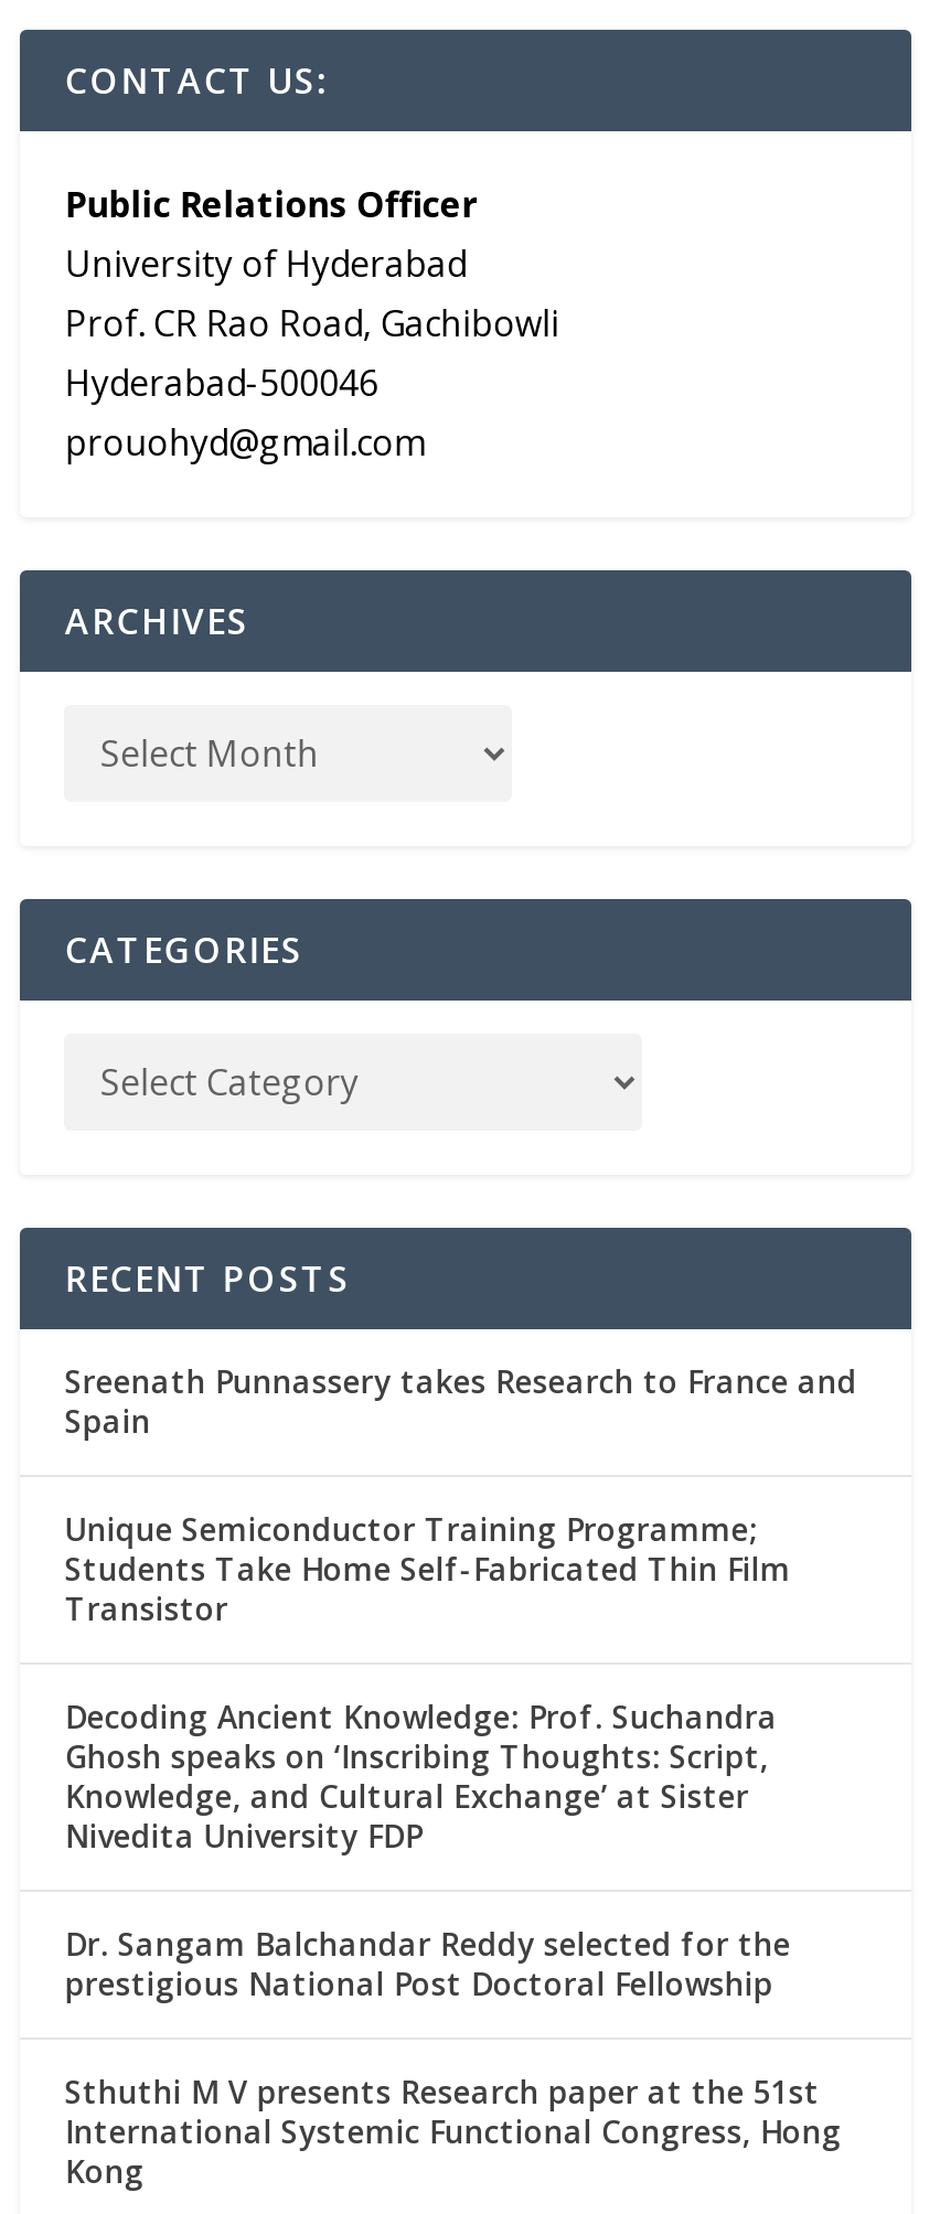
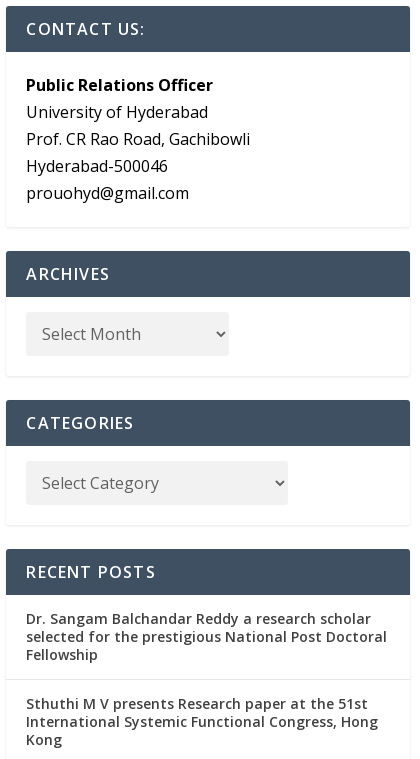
[65,1360,857,2004] Sreenath Punnassery takes Research to France and | Spain | Unique Semiconductor Training Programme; | Students Take Home Self-Fabricated Thin Film | Transistor | Decoding Ancient Knowledge: Prof. Suchandra | Ghosh speaks on ‘Inscribing Thoughts: Script, | Knowledge, and Cultural Exchange’ at Sister | Nivedita University FDP | Dr. Sangam Balchandar Reddy selected for the | prestigious National Post Doctoral Fellowship -> [26,609,387,664] Dr. Sangam Balchandar Reddy a research scholar | selected for the prestigious National Post Doctoral | Fellowship

